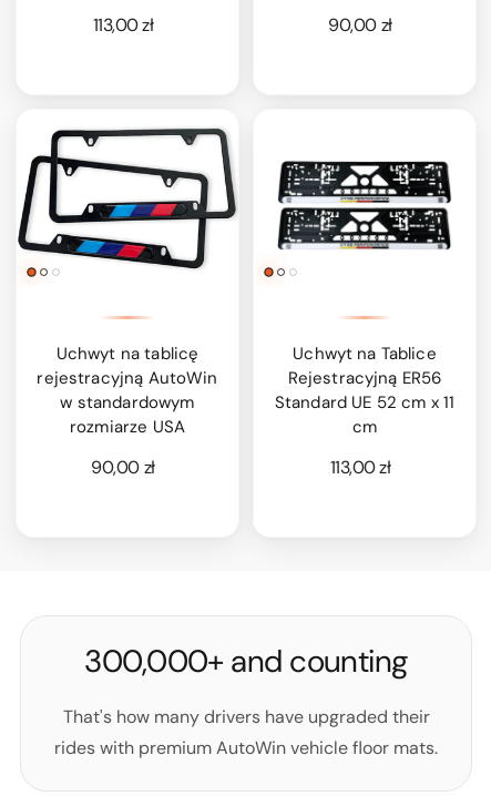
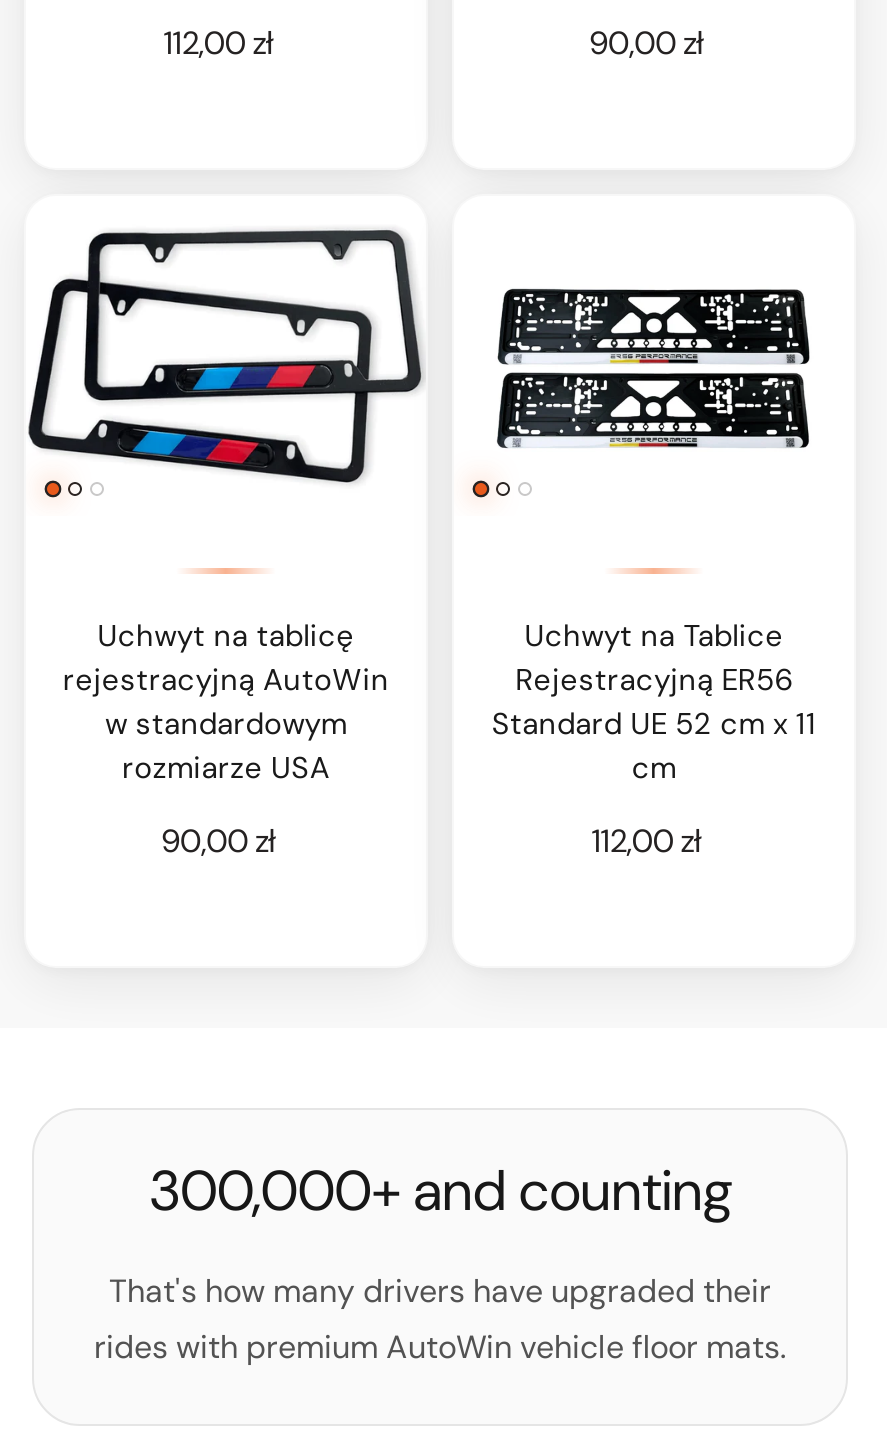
[93,13,153,37] 113,00 zł -> [163,22,273,64] 112,00 zł
[330,456,390,479] 113,00 zł -> [591,820,701,862] 112,00 zł

